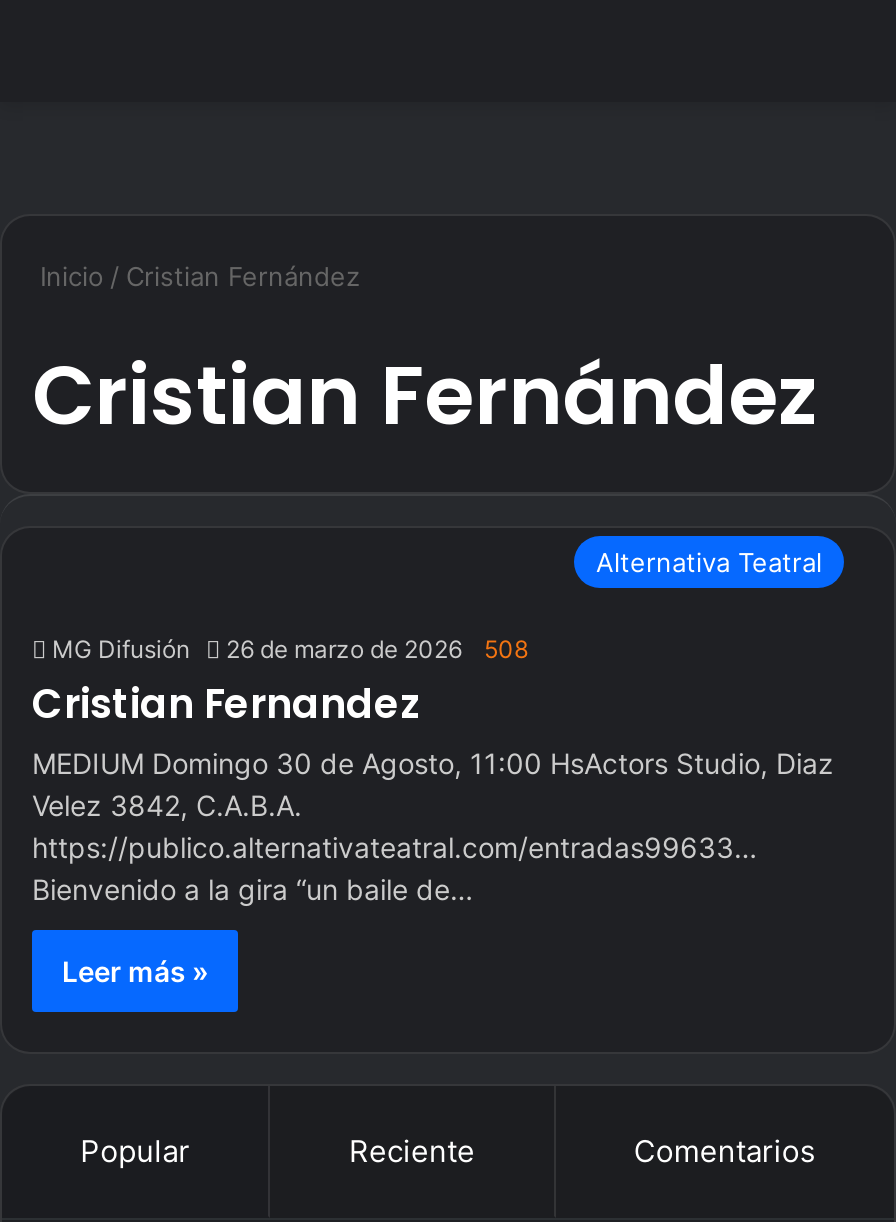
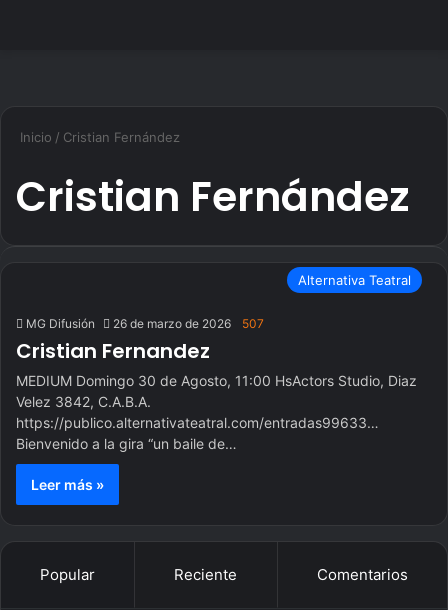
[52,633,528,663] MG Difusión 26 de marzo de 2026 508 -> [26,316,264,331] MG Difusión 26 de marzo de 2026 507

